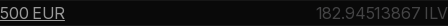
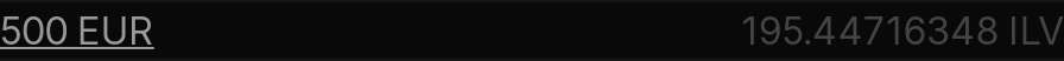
[315,3,448,23] 182.94513867 ILV -> [742,7,1064,54] 195.44716348 ILV

